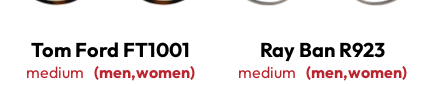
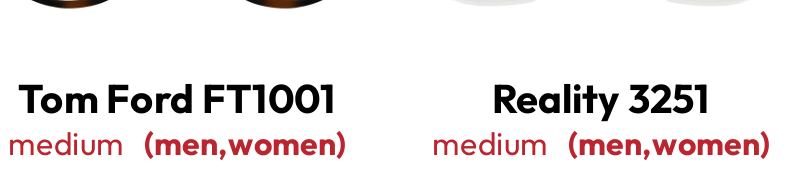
[259,37,384,62] Ray Ban R923 -> [492,74,710,124] Reality 3251

